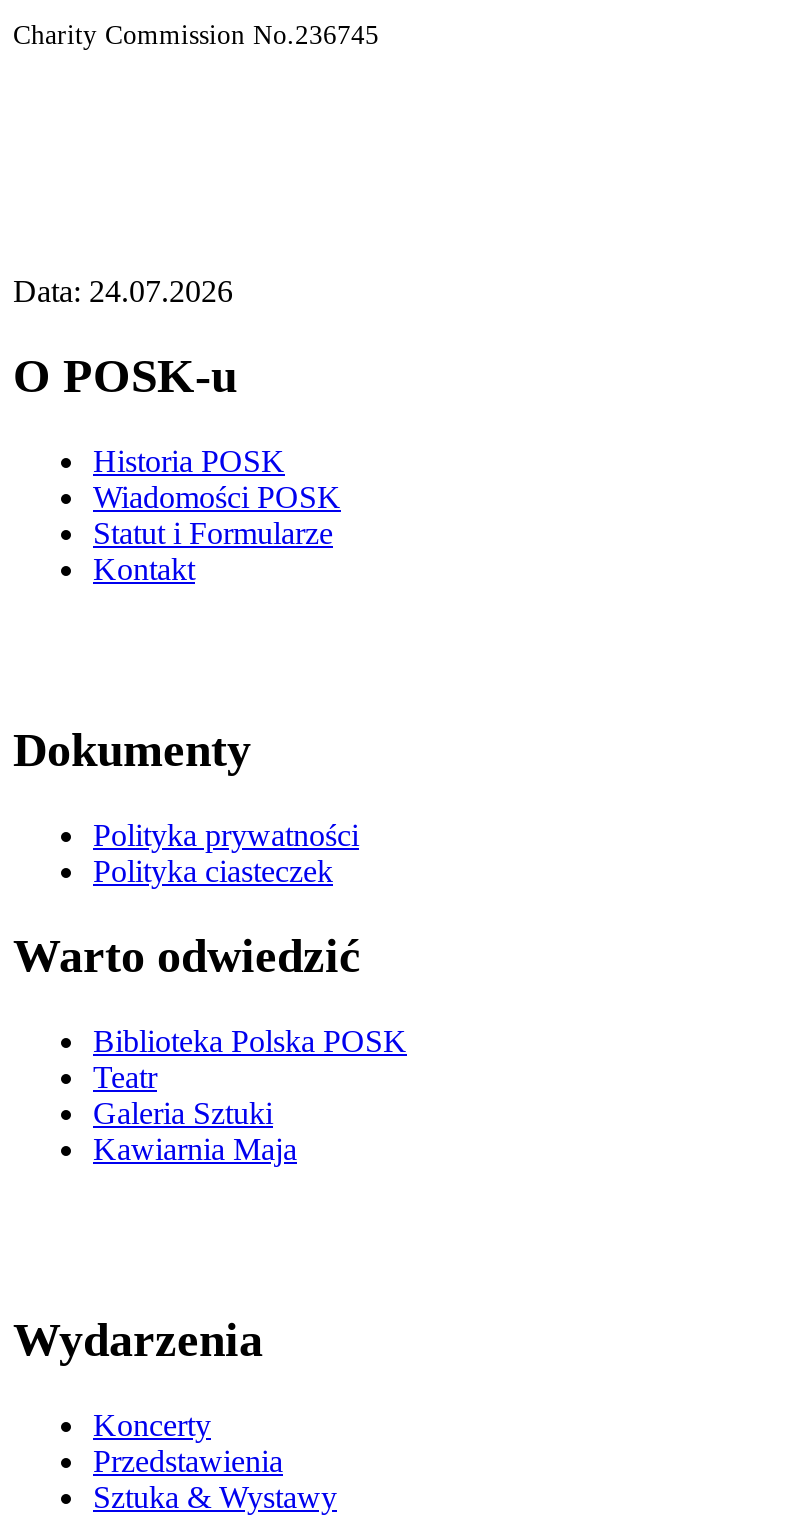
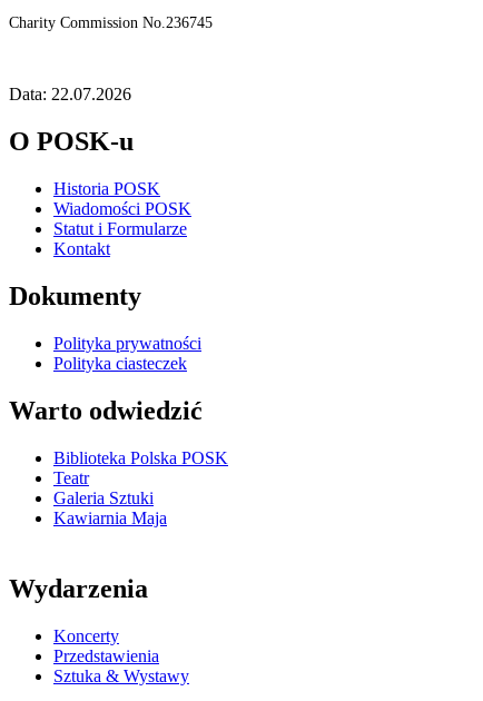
[13,274,233,308] Data: 24.07.2026 -> [9,85,131,104] Data: 22.07.2026

